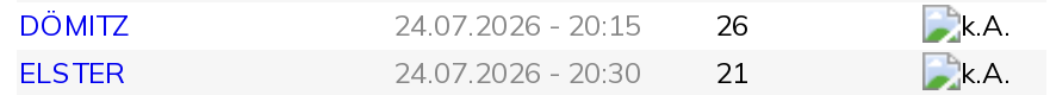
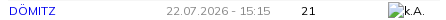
[19,6,748,90] 24.07.2026 - 20:15 | 26 | ELSTER | 24.07.2026 - 20:30 -> [166,3,270,18] 22.07.2026 - 15:15

